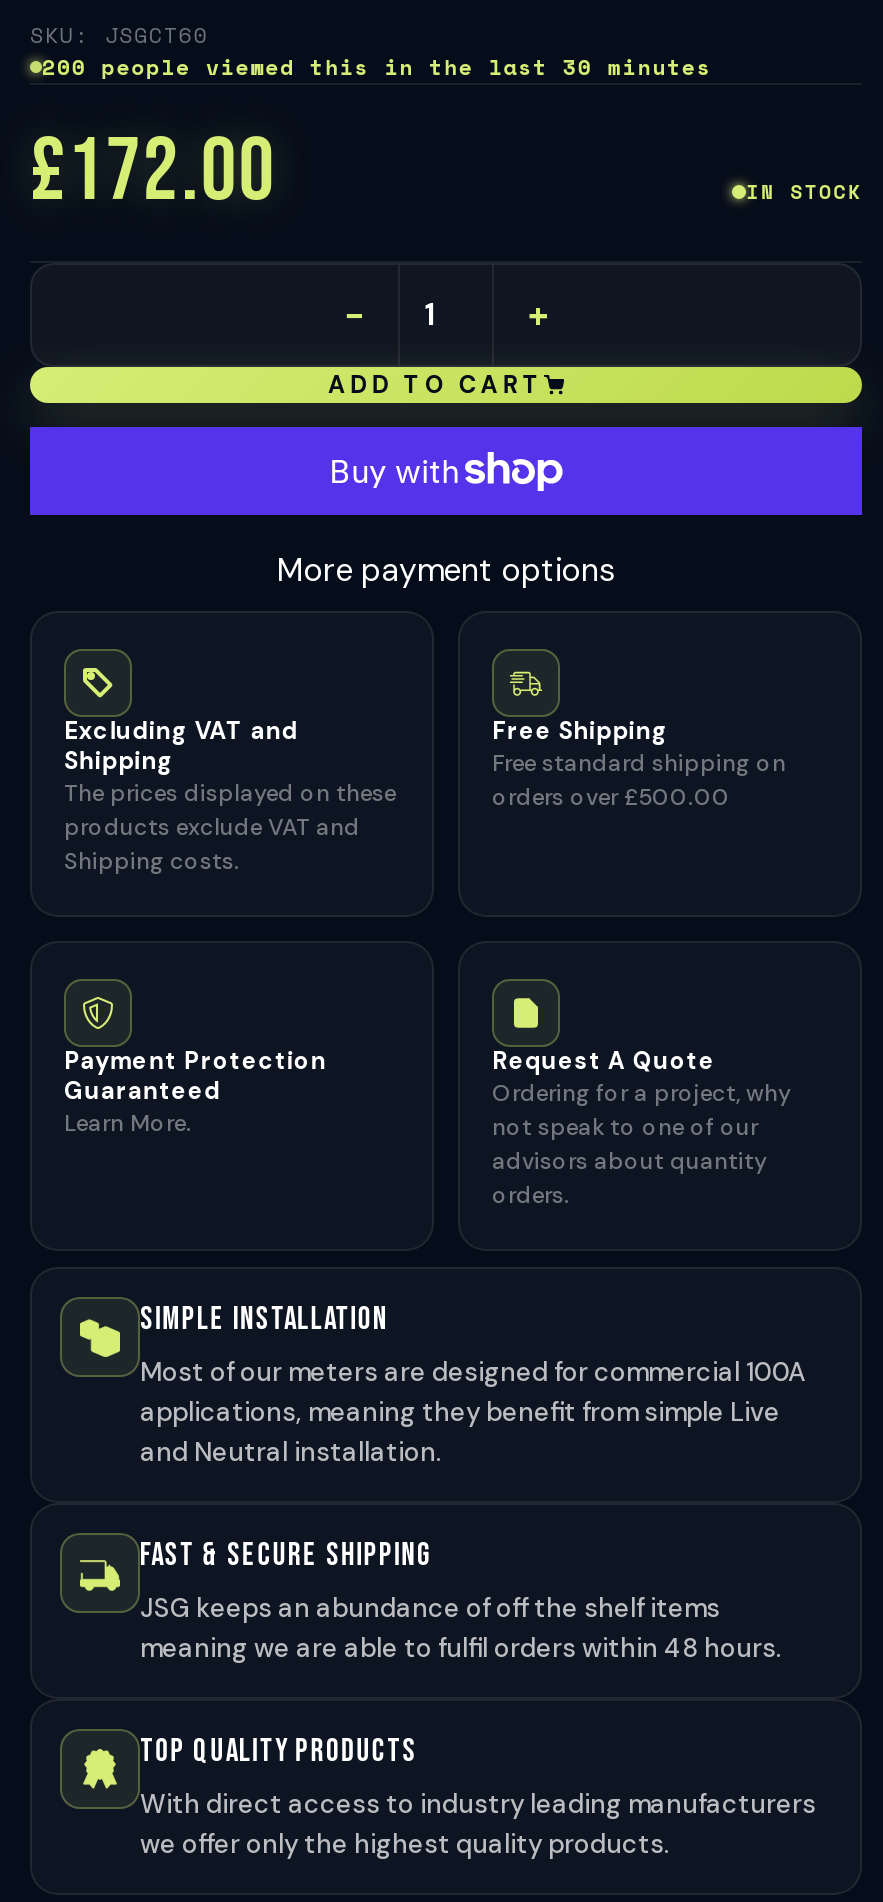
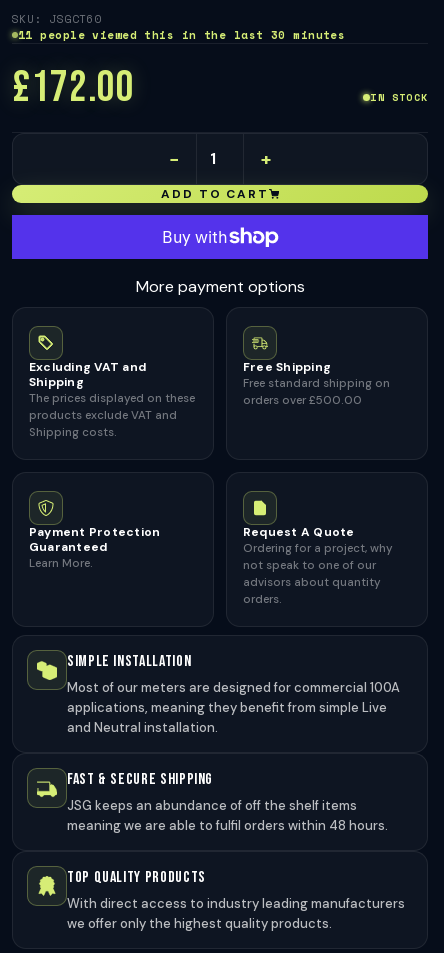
[42,52,712,84] 200 people viewed this in the last 30 minutes -> [18,27,345,43] 11 people viewed this in the last 30 minutes

